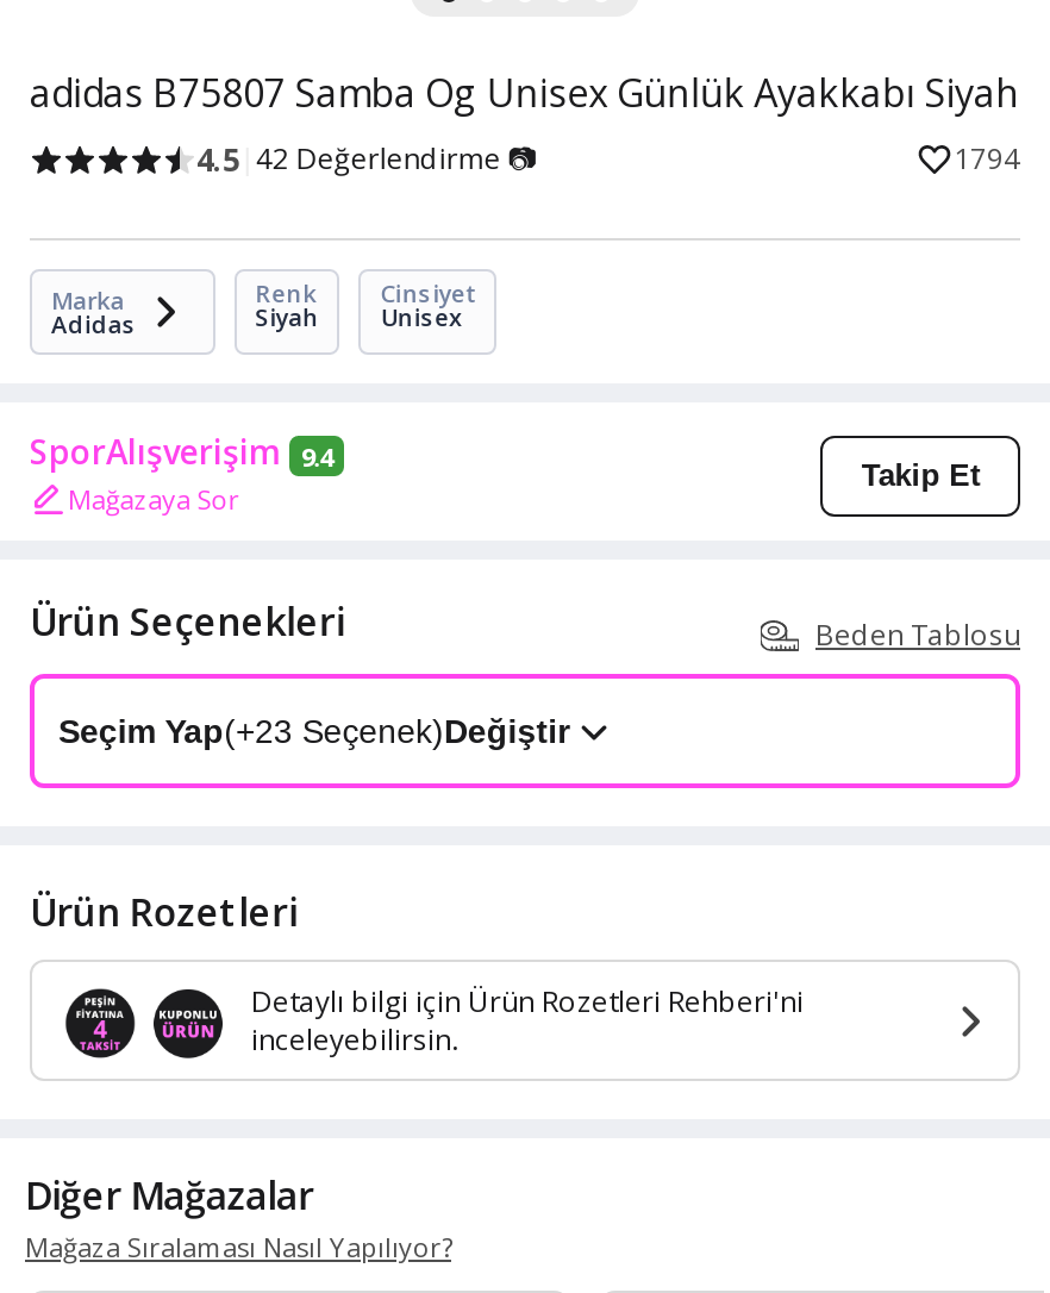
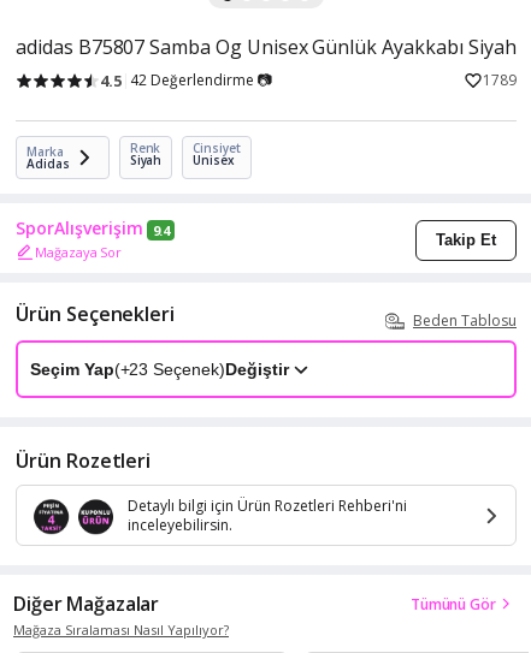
[954,138,1020,179] 1794 -> [483,70,517,90] 1789
none -> [410,594,496,615] Tümünü Gör

